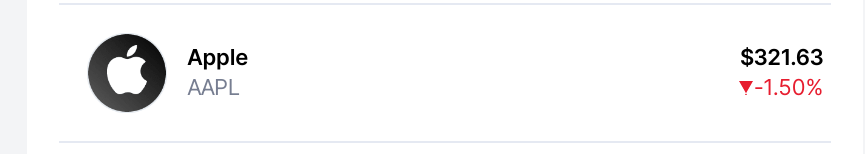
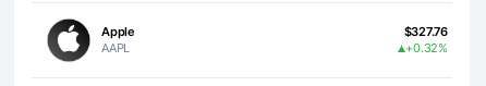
[740,44,823,72] $321.63 -> [404,24,448,40] $327.76
[754,74,823,102] -1.50% -> [406,41,448,56] +0.32%

